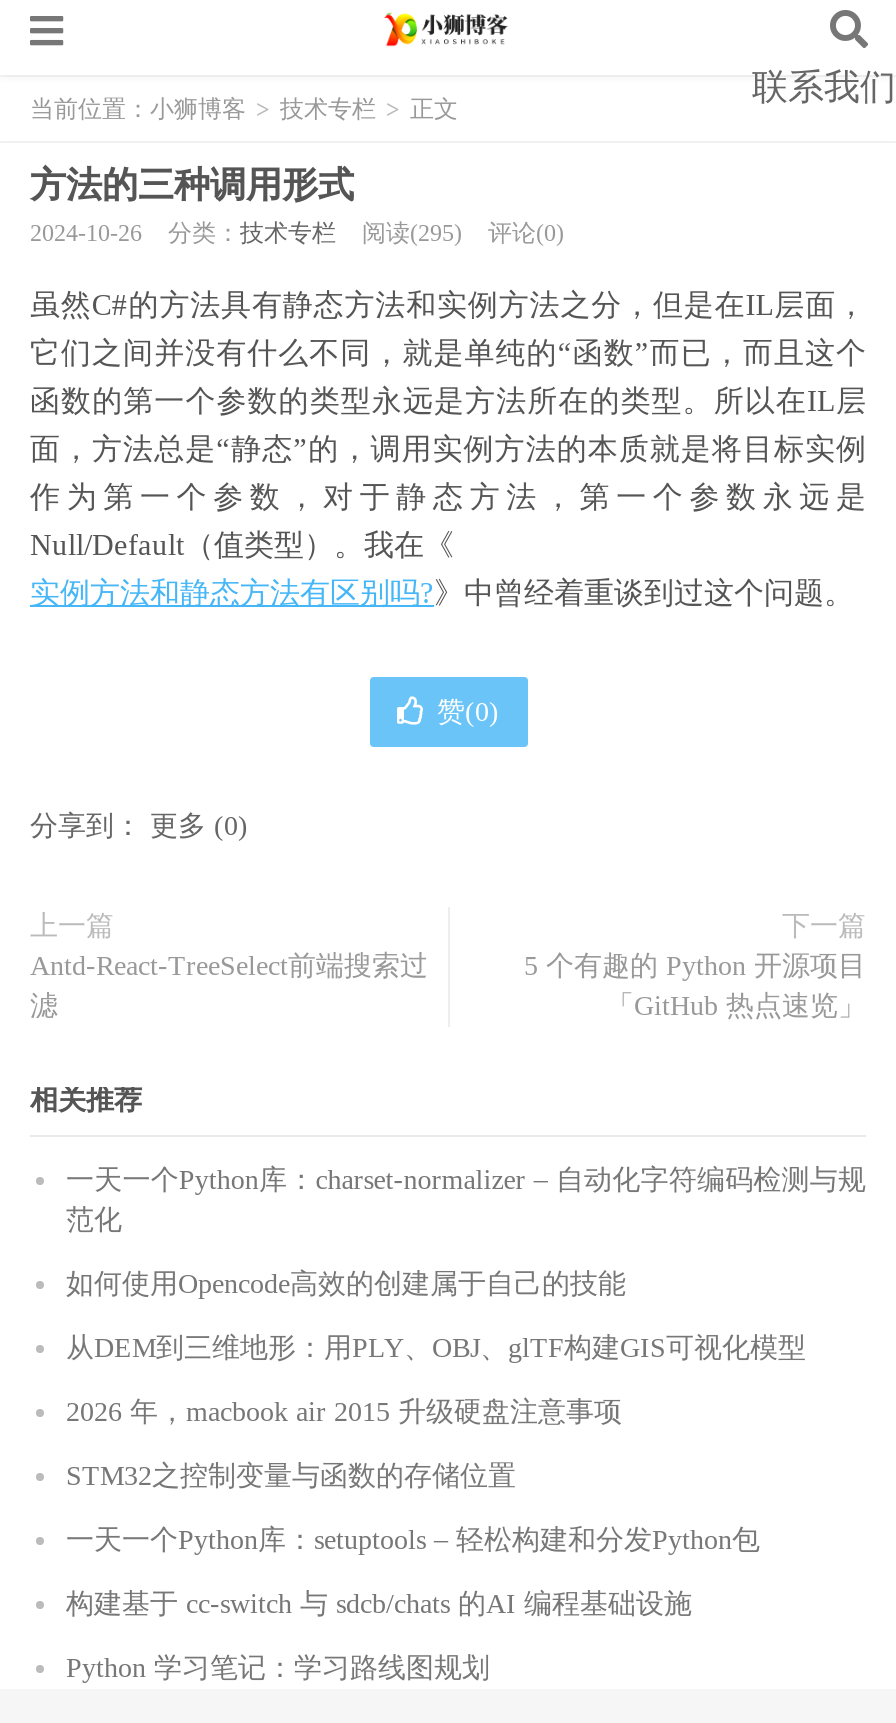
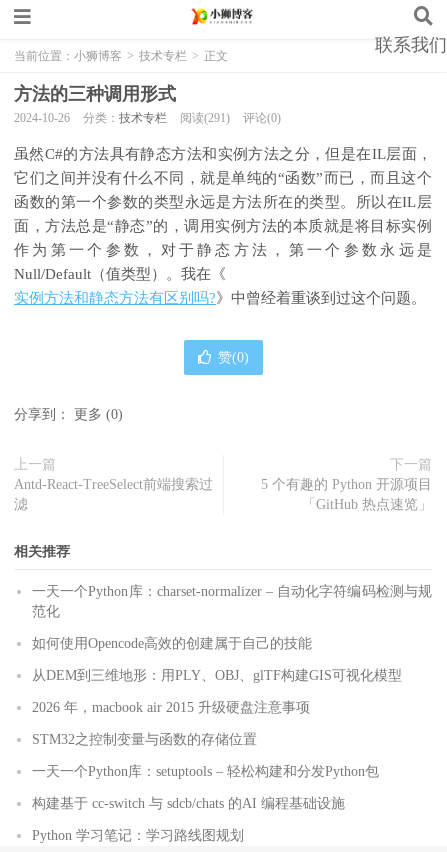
[30,219,564,247] 2024-10-26 分类：技术专栏 阅读(295) 评论(0) -> [14,111,281,125] 2024-10-26 分类：技术专栏 阅读(291) 评论(0)

